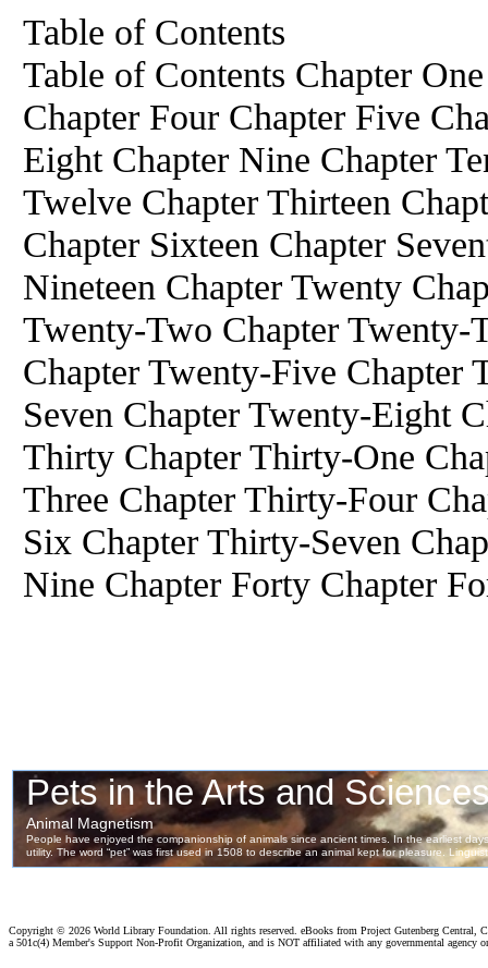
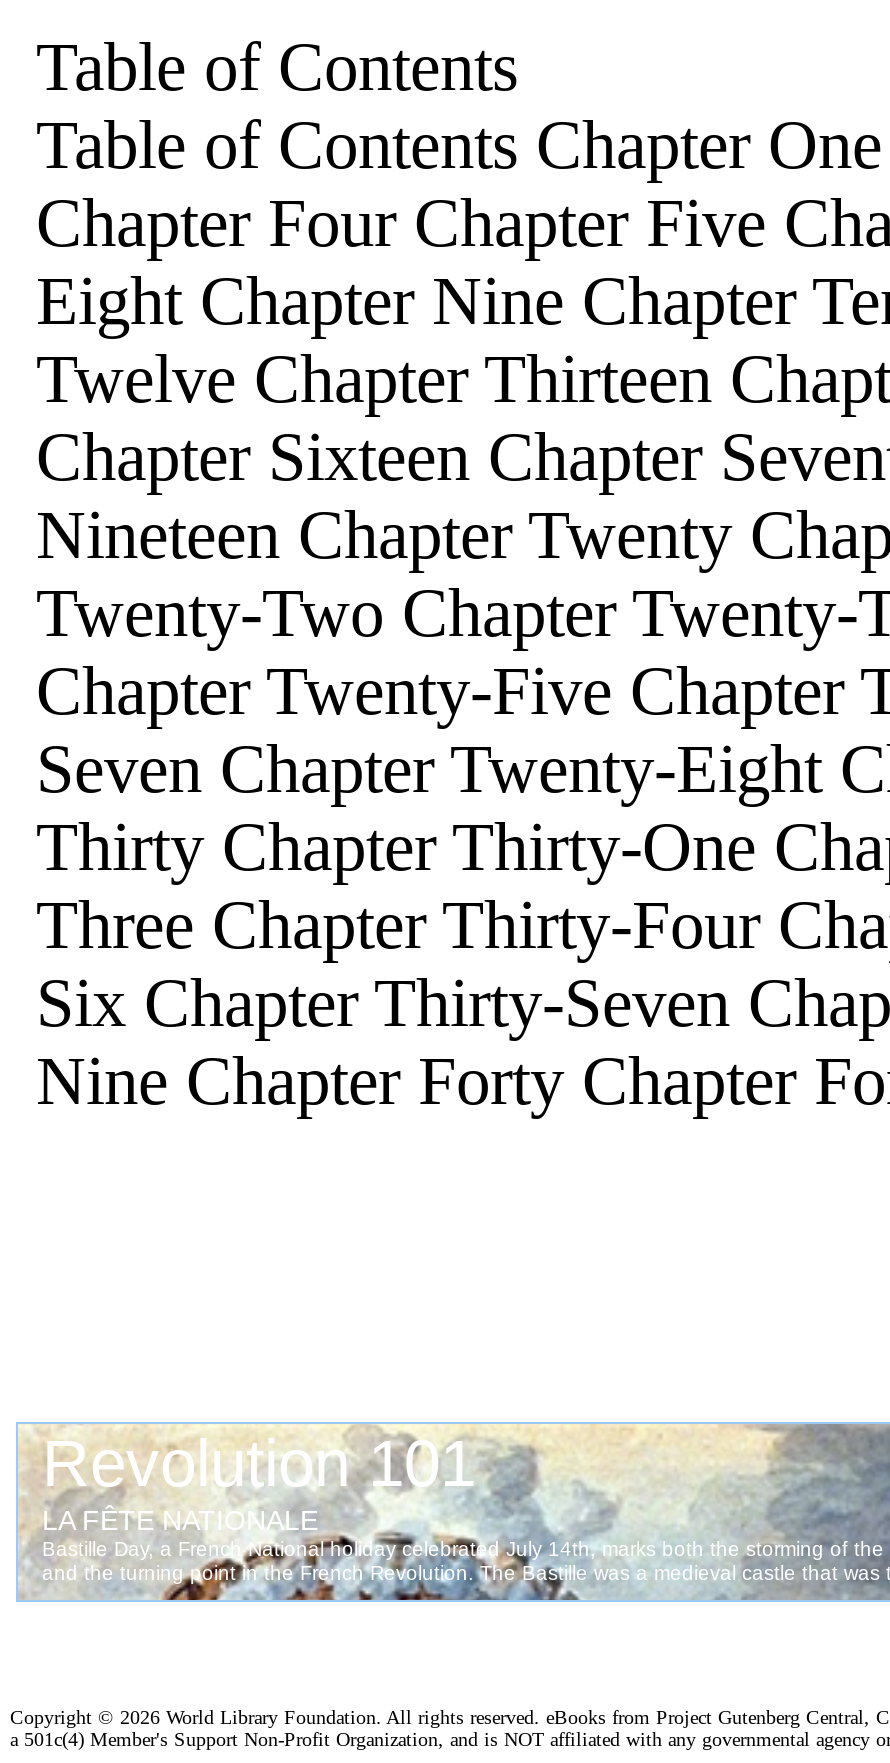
[12,770,485,868] [image] -> [16,1424,884,1602] [image]

